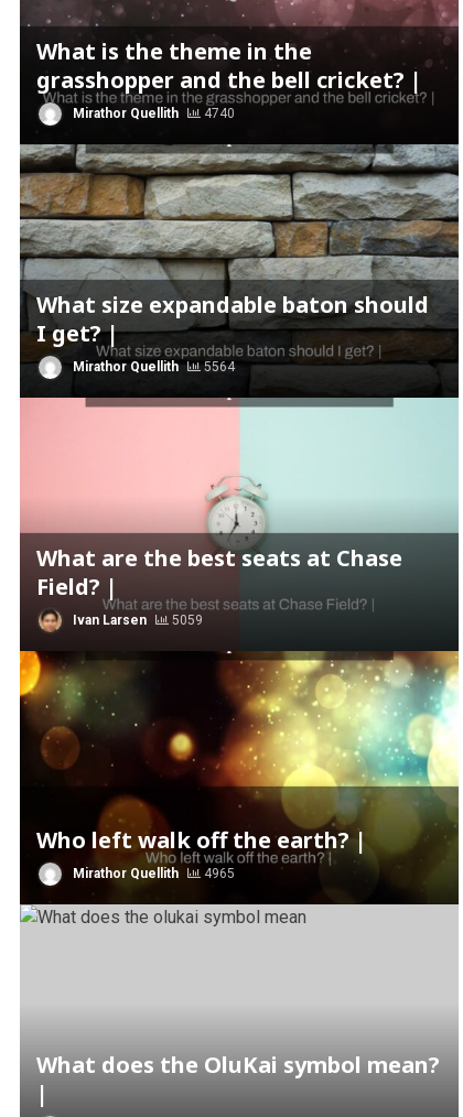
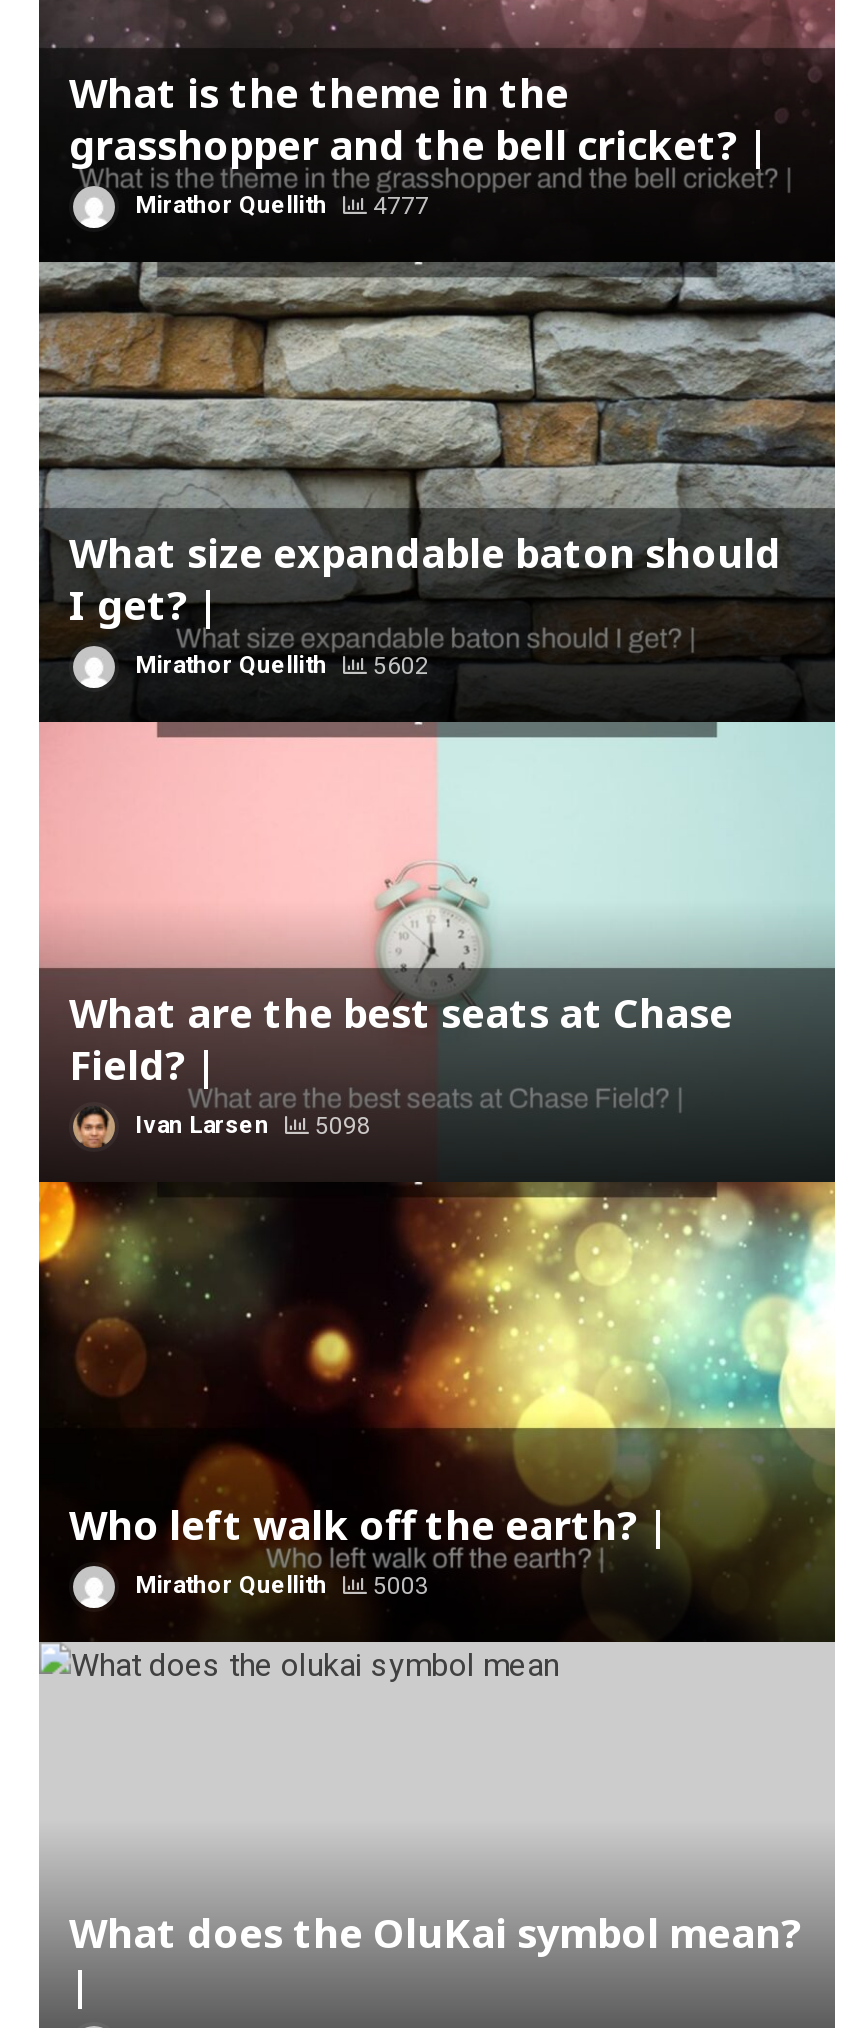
[69,105,235,121] Mirathor Quellith 4740 -> [129,191,429,219] Mirathor Quellith 4777
[69,359,235,374] Mirathor Quellith 5564 -> [129,651,429,679] Mirathor Quellith 5602
[69,612,203,628] Ivan Larsen 5059 -> [129,1111,371,1139] Ivan Larsen 5098
[69,866,235,881] Mirathor Quellith 4965 -> [129,1571,429,1599] Mirathor Quellith 5003

